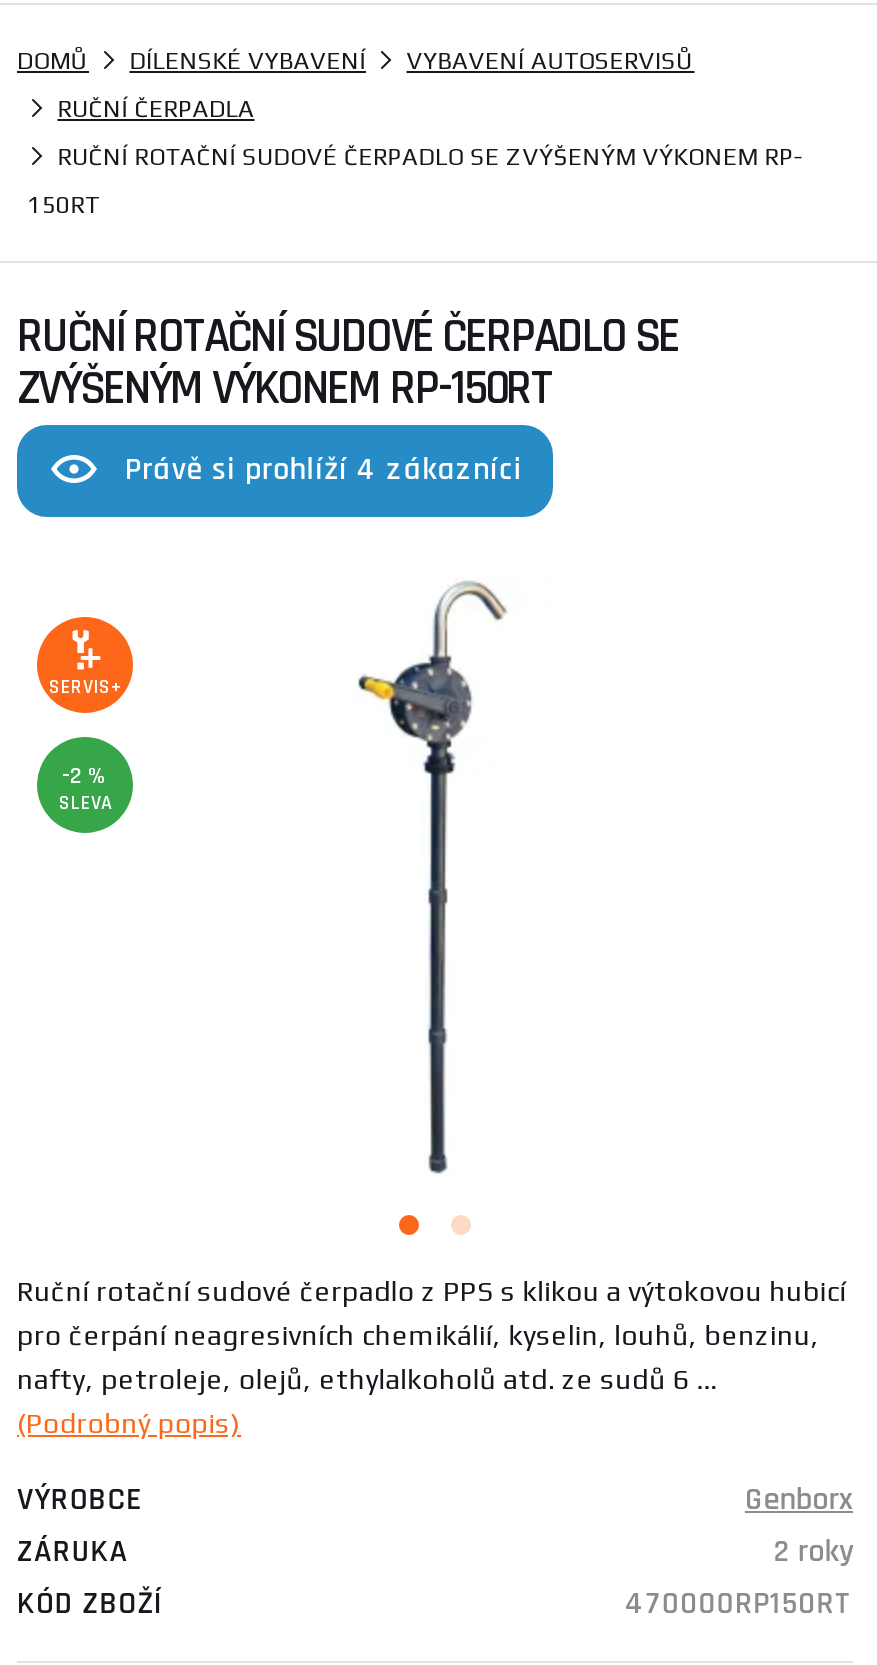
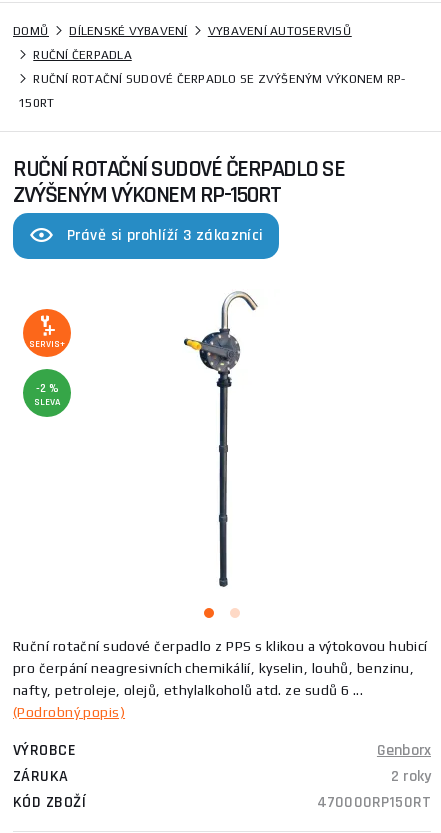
[125,449,523,491] Právě si prohlíží 4 zákazníci -> [67,225,264,246] Právě si prohlíží 3 zákazníci

